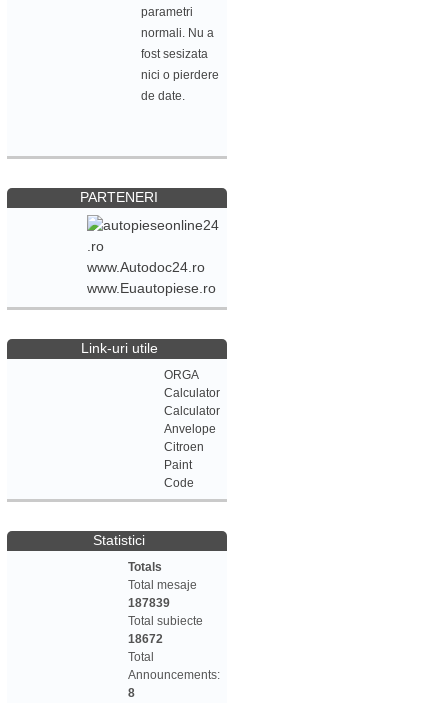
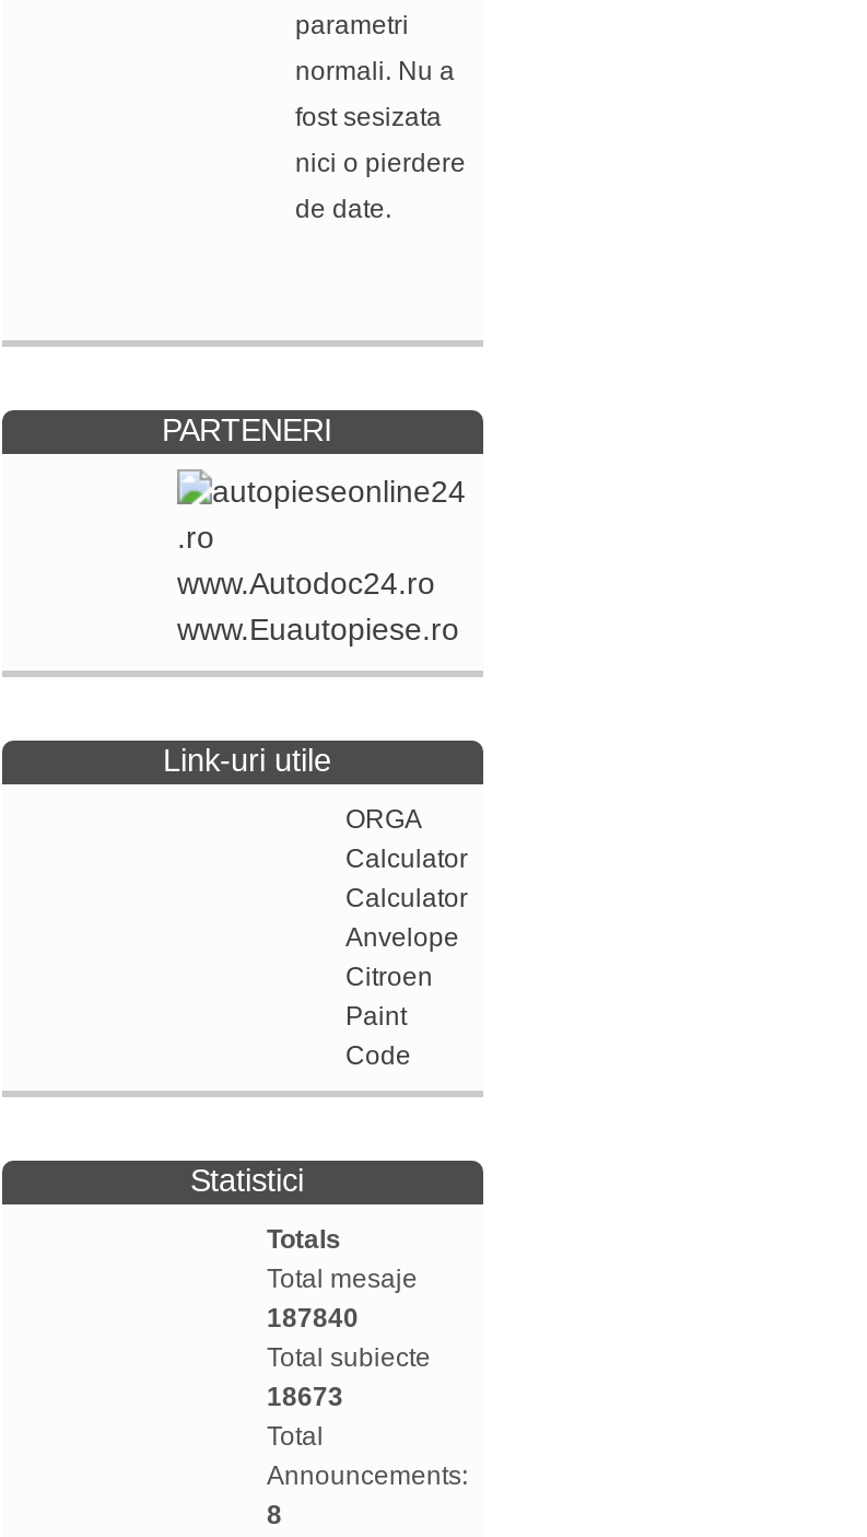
[128,596,170,610] 187839 -> [267,1303,359,1334] 187840
[128,632,163,646] 18672 -> [267,1382,343,1413] 18673

